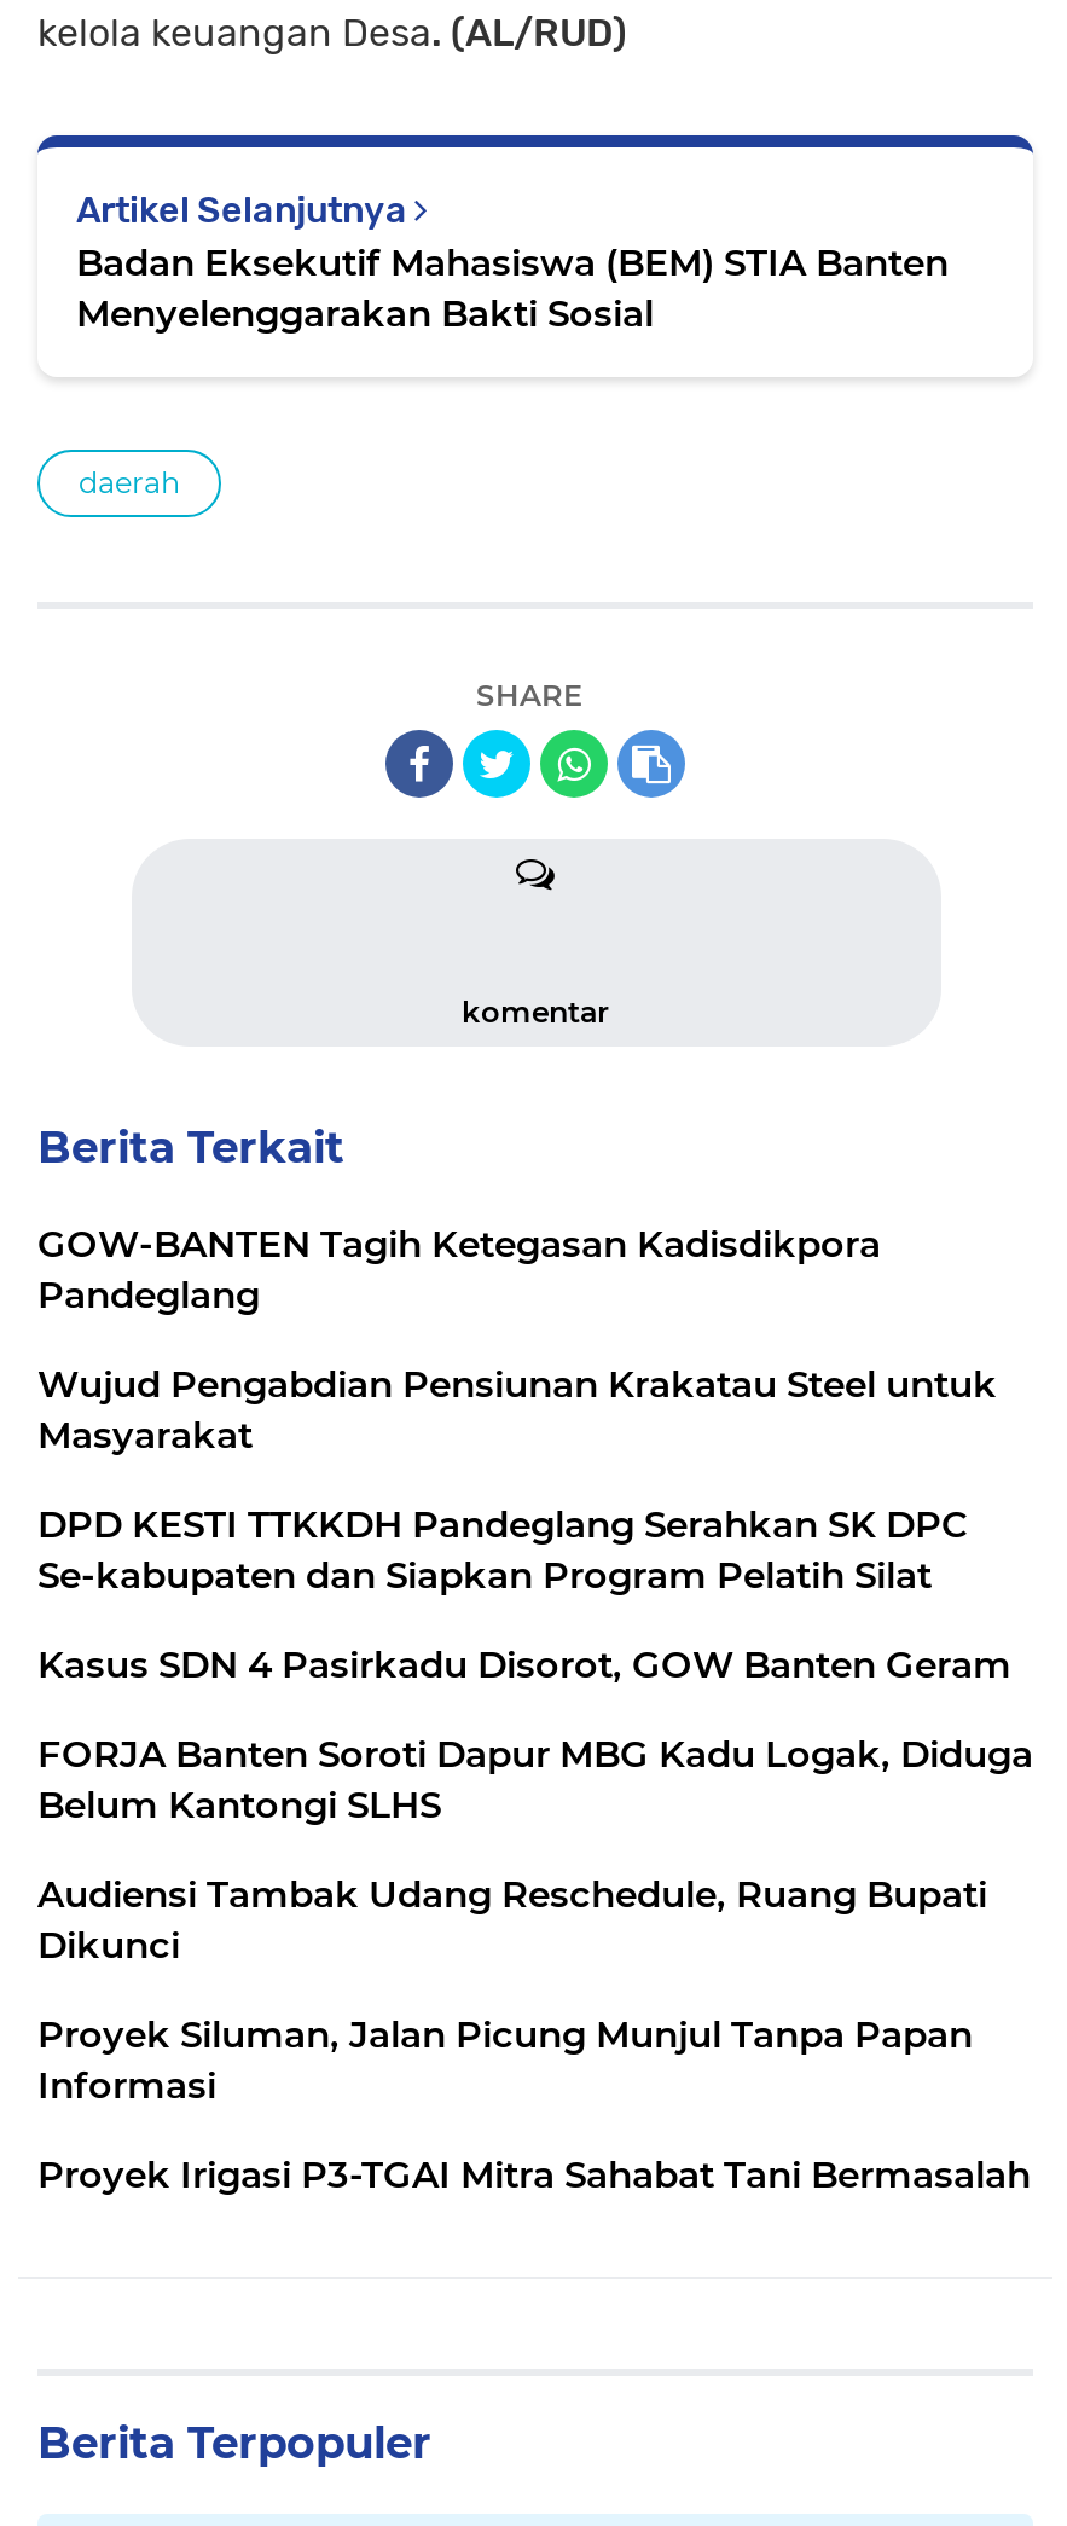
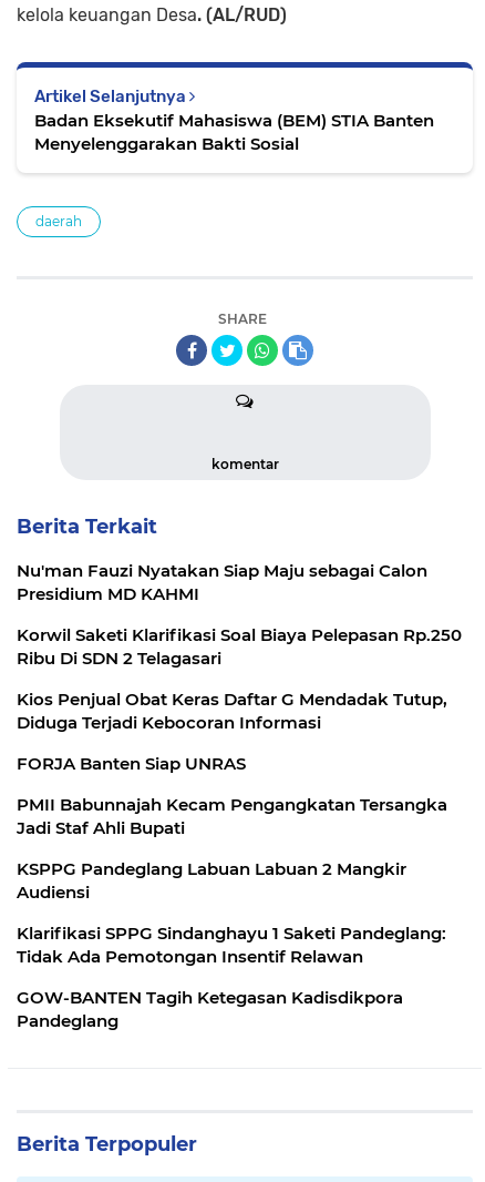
none -> [17,560,462,967] Nu'man Fauzi Nyatakan Siap Maju sebagai Calon | Presidium MD KAHMI | Korwil Saketi Klarifikasi Soal Biaya Pelepasan Rp.250 | Ribu Di SDN 2 Telagasari | Kios Penjual Obat Keras Daftar G Mendadak Tutup, | Diduga Terjadi Kebocoran Informasi | FORJA Banten Siap UNRAS | PMII Babunnajah Kecam Pengangkatan Tersangka | Jadi Staf Ahli Bupati | KSPPG Pandeglang Labuan Labuan 2 Mangkir | Audiensi | Klarifikasi SPPG Sindanghayu 1 Saketi Pandeglang: | Tidak Ada Pemotongan Insentif Relawan
moved [37,1221,881,1318] -> [17,987,403,1032]: GOW-BANTEN Tagih Ketegasan Kadisdikpora | Pandeglang
[37,1362,1033,2198] Wujud Pengabdian Pensiunan Krakatau Steel untuk | Masyarakat | DPD KESTI TTKKDH Pandeglang Serahkan SK DPC | Se-kabupaten dan Siapkan Program Pelatih Silat | Kasus SDN 4 Pasirkadu Disorot, GOW Banten Geram | FORJA Banten Soroti Dapur MBG Kadu Logak, Diduga | Belum Kantongi SLHS | Audiensi Tambak Udang Reschedule, Ruang Bupati | Dikunci | Proyek Siluman, Jalan Picung Munjul Tanpa Papan | Informasi | Proyek Irigasi P3-TGAI Mitra Sahabat Tani Bermasalah -> none

